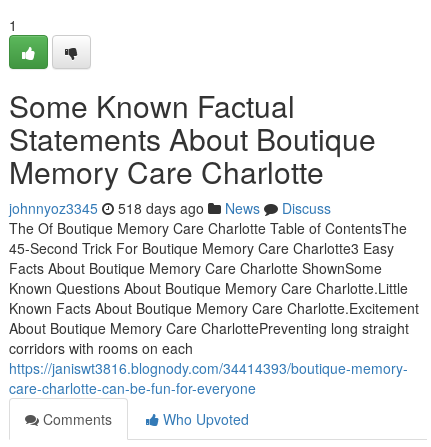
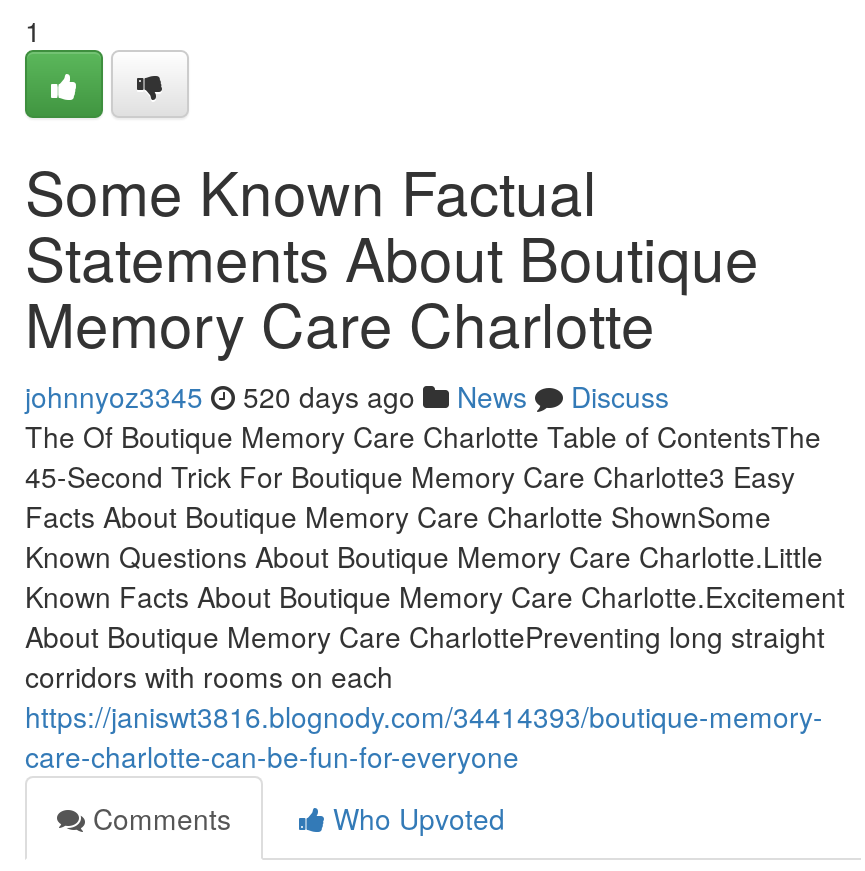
[9,198,331,218] johnnyoz3345 518 days ago News Discuss -> [25,376,669,416] johnnyoz3345 520 days ago News Discuss

